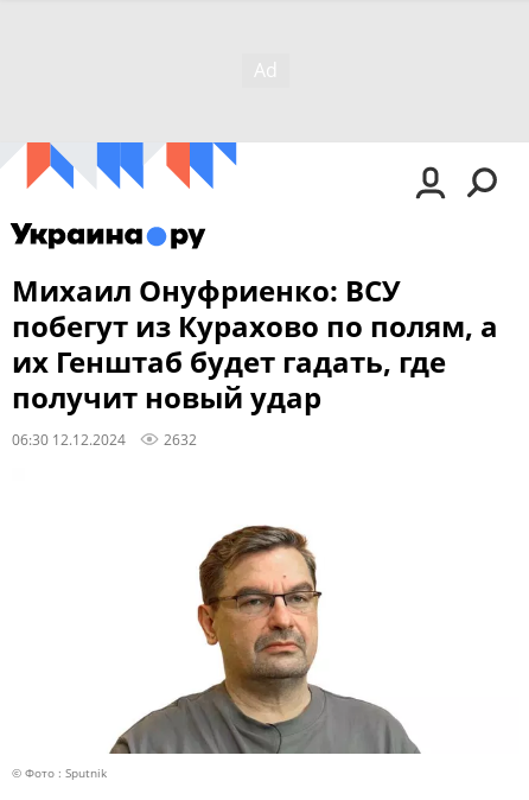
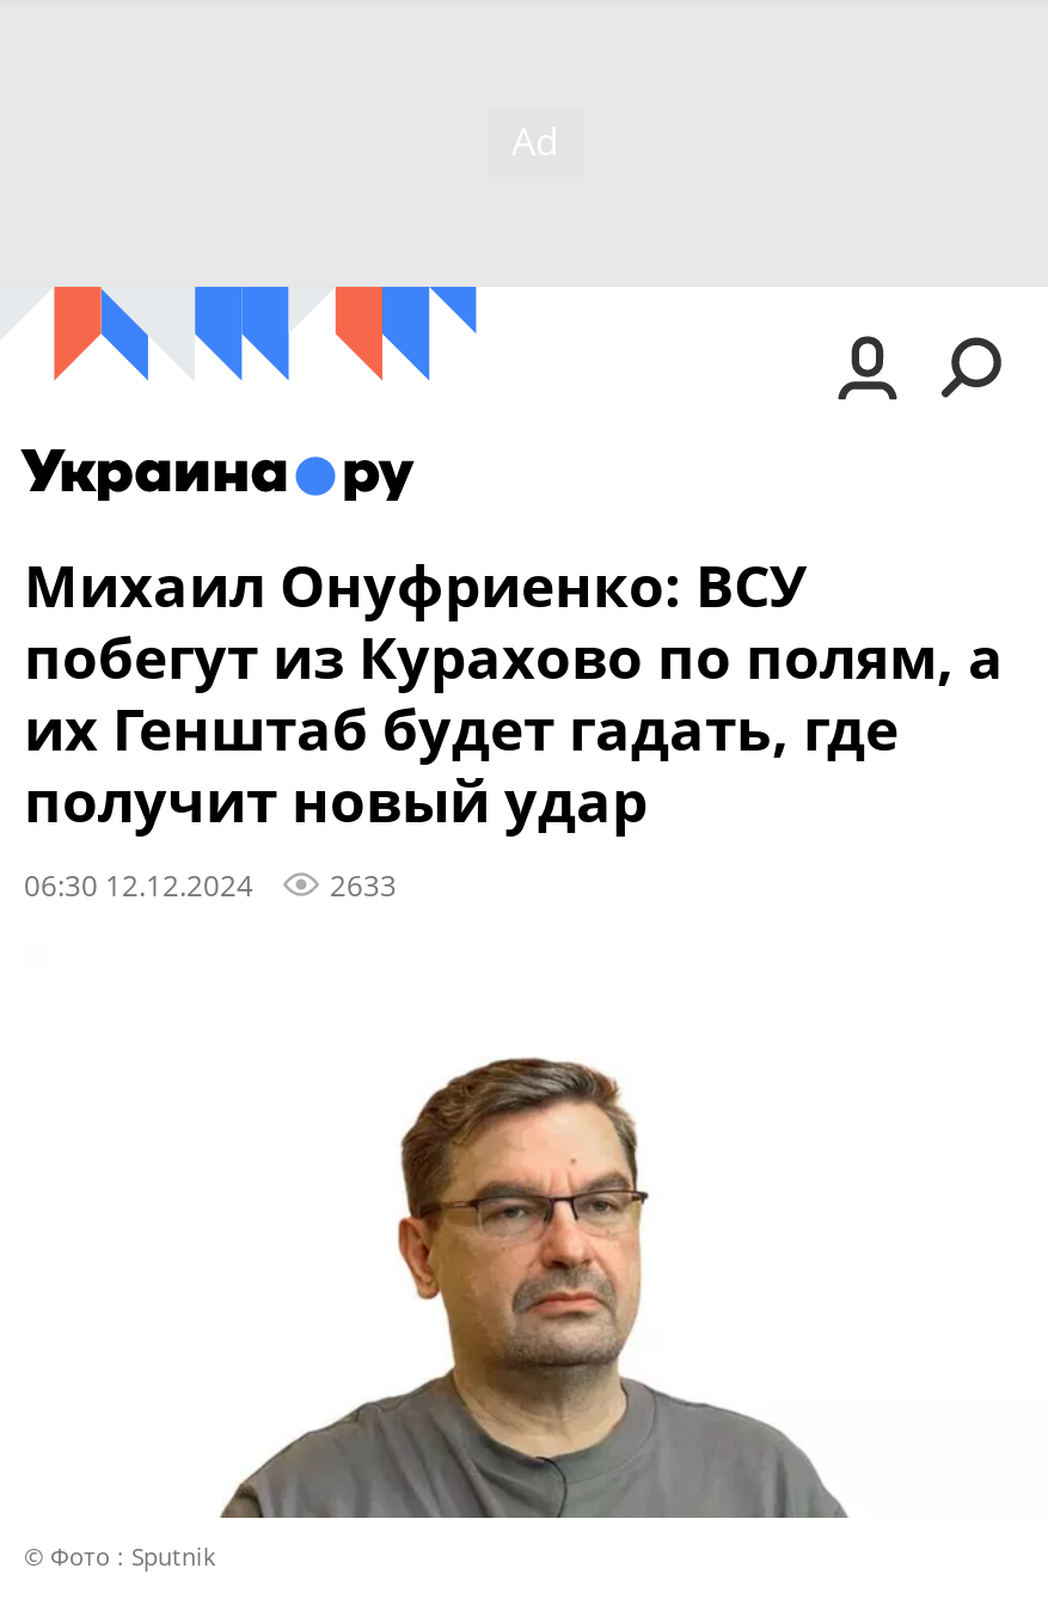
[12,430,197,449] 06:30 12.12.2024 2632 -> [24,865,397,903] 06:30 12.12.2024 2633

